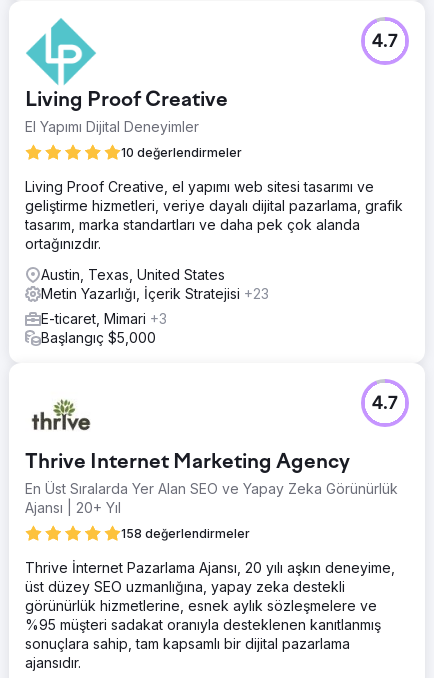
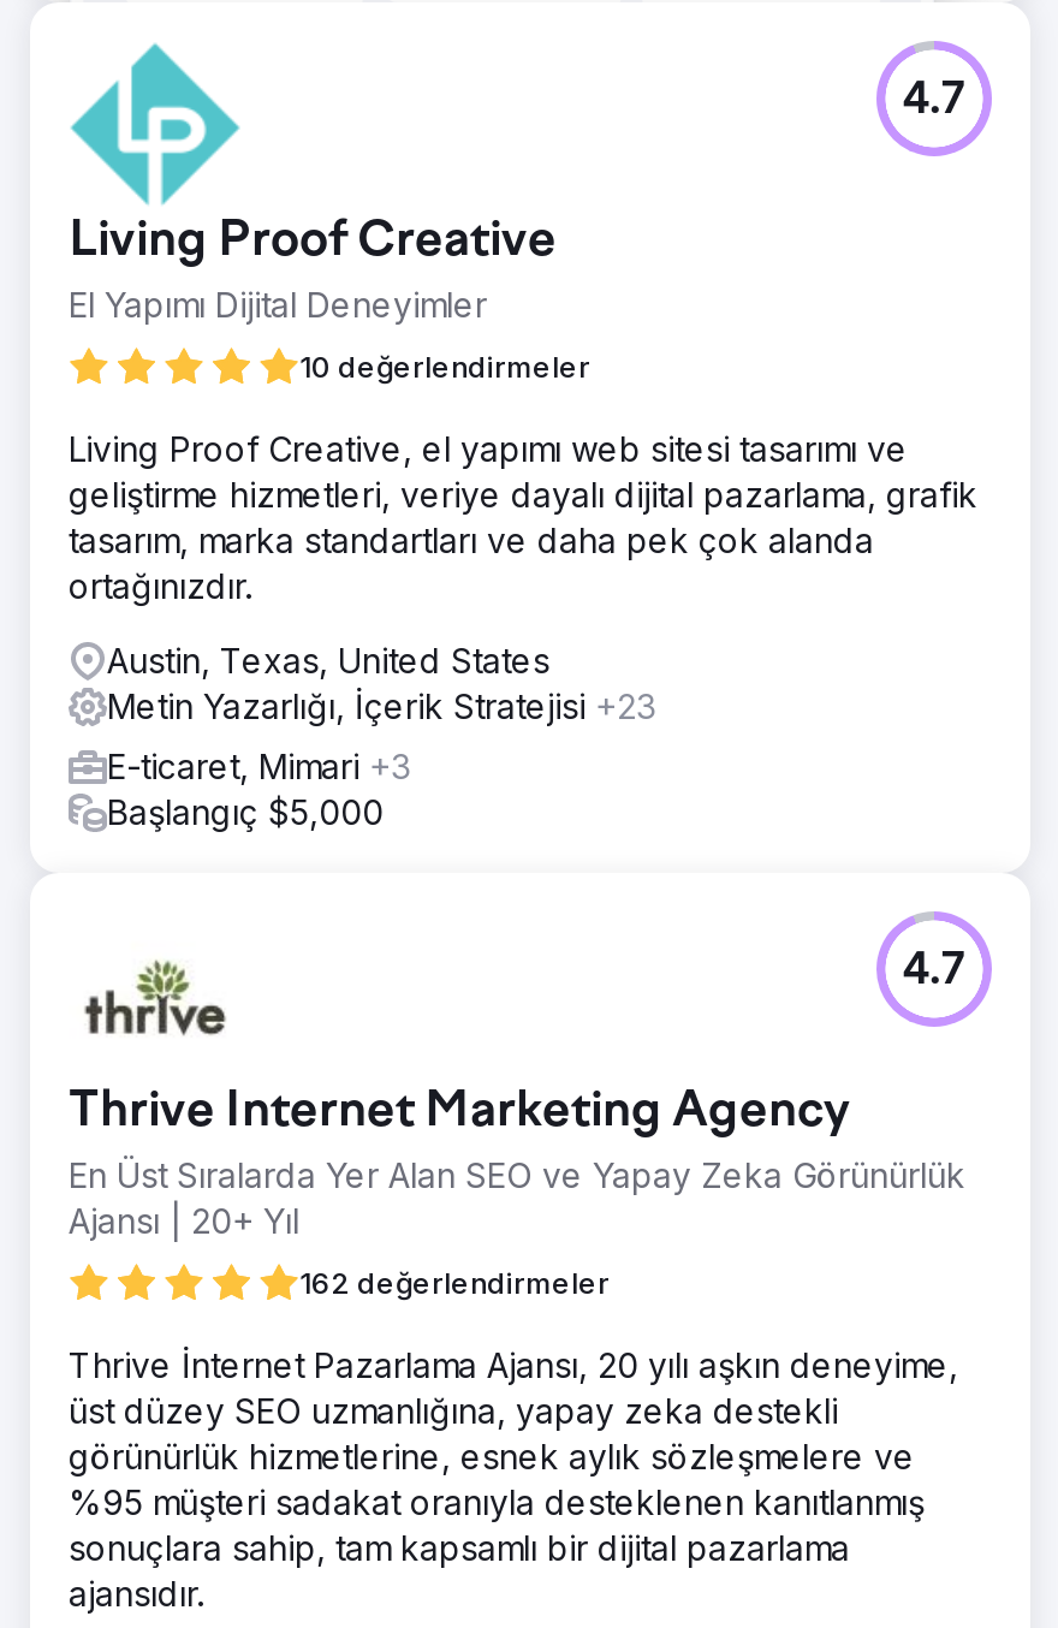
[121,526,250,541] 158 değerlendirmeler -> [299,1264,610,1300] 162 değerlendirmeler

